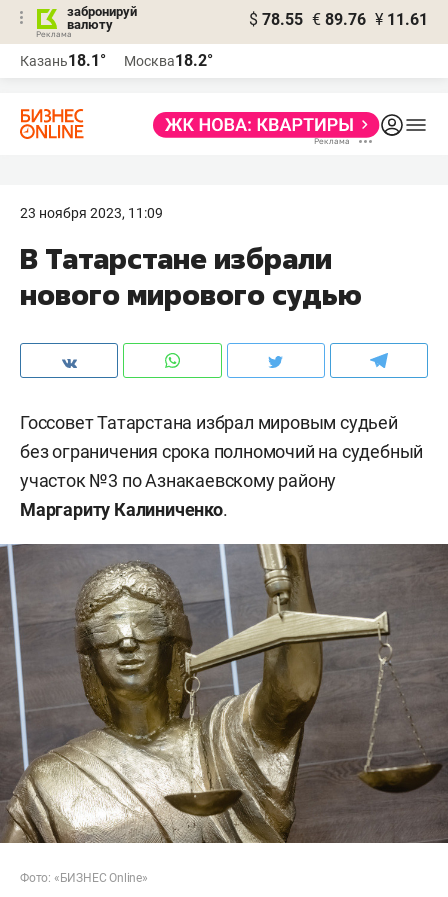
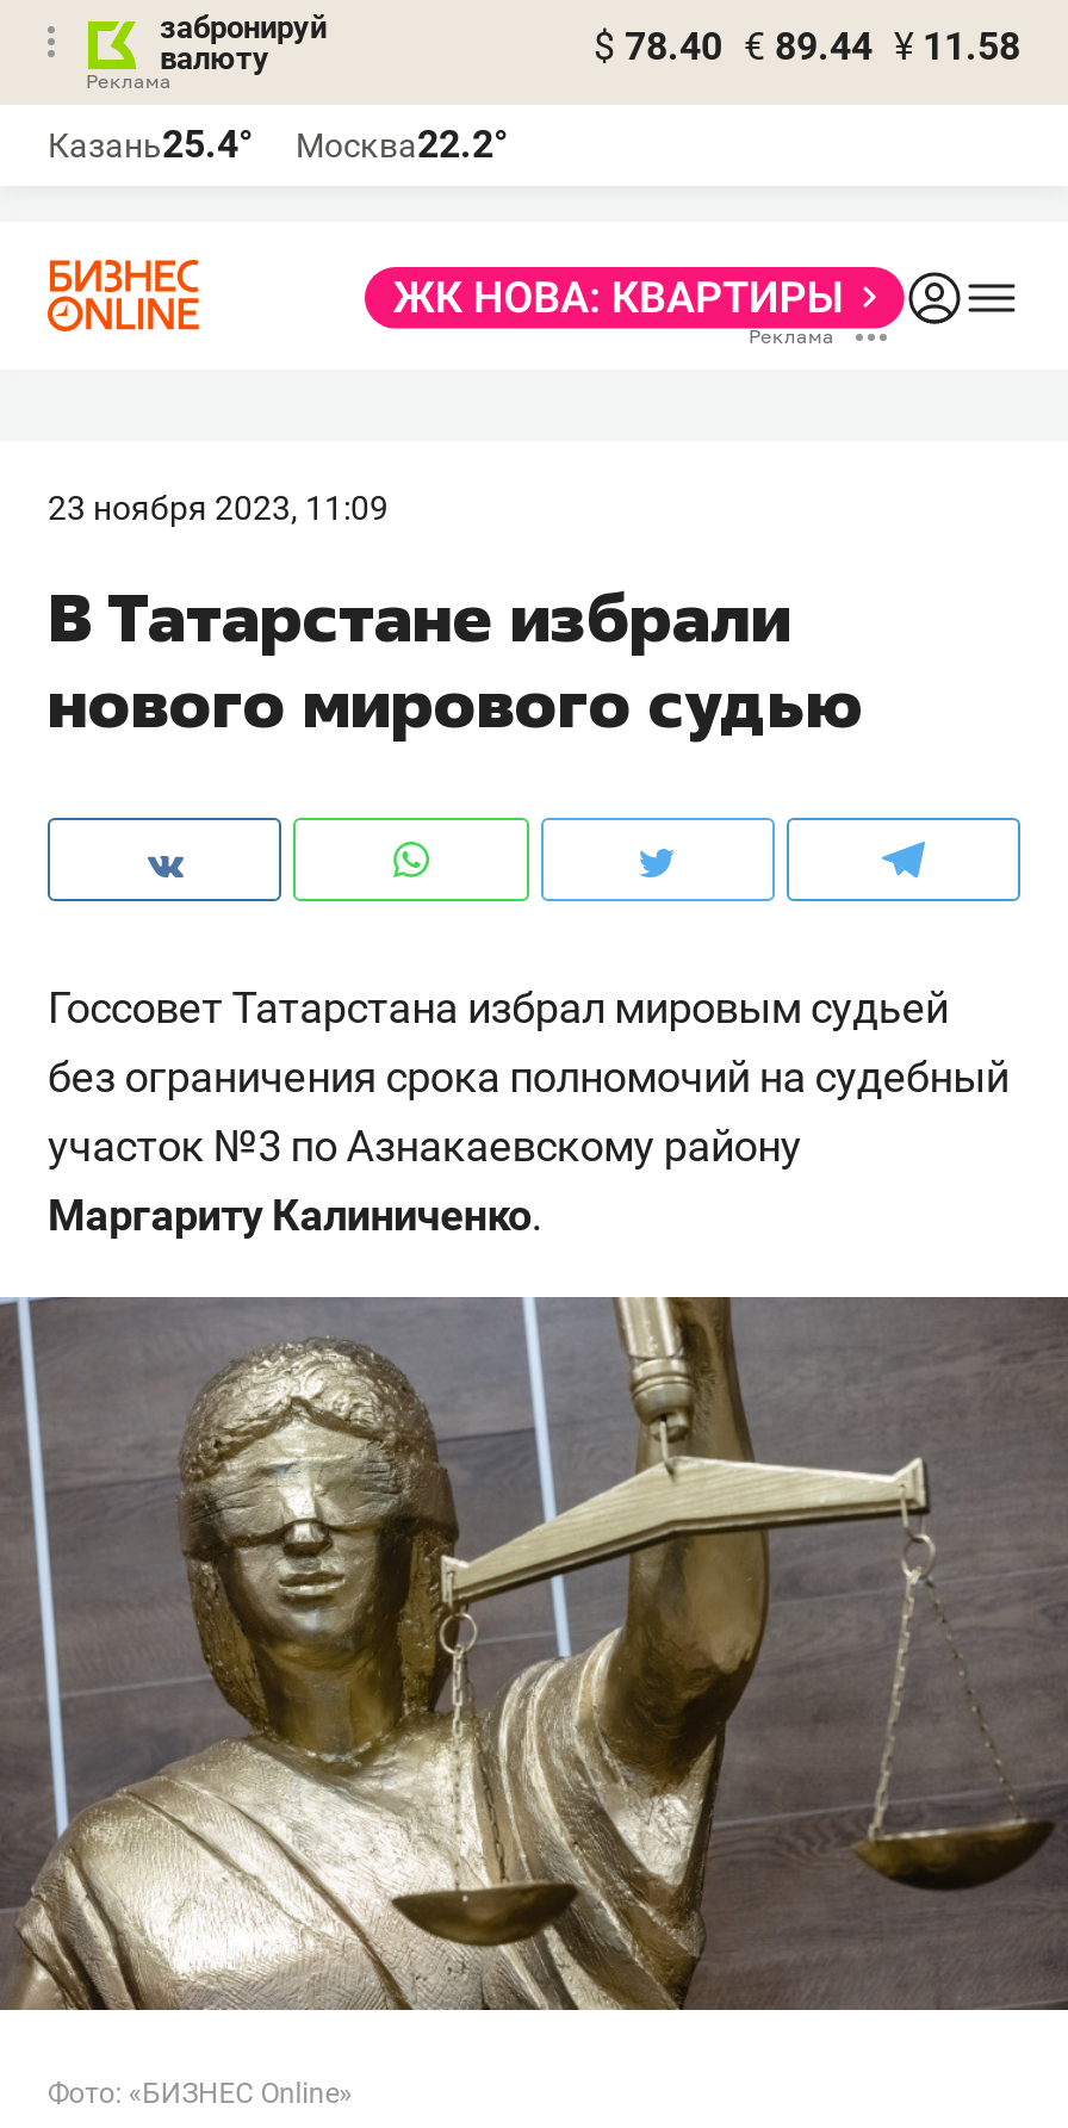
[249,10,428,29] $ 78.55 € 89.76 ¥ 11.61 -> [594,24,1020,69] $ 78.40 € 89.44 ¥ 11.58
[20,51,106,70] Казань18.1° -> [48,122,253,167] Казань25.4°
[124,51,213,70] Москва18.2° -> [296,122,508,167] Москва22.2°

